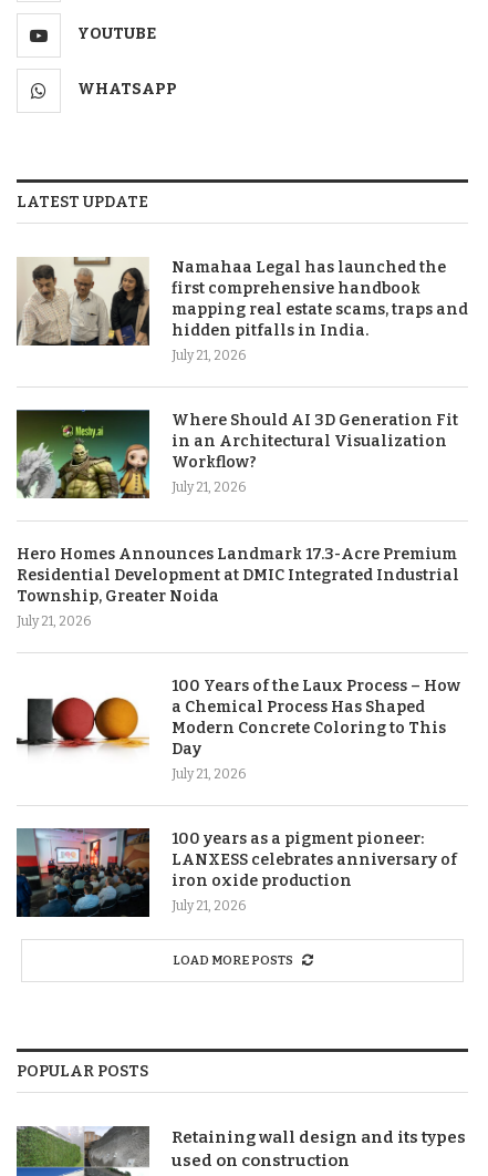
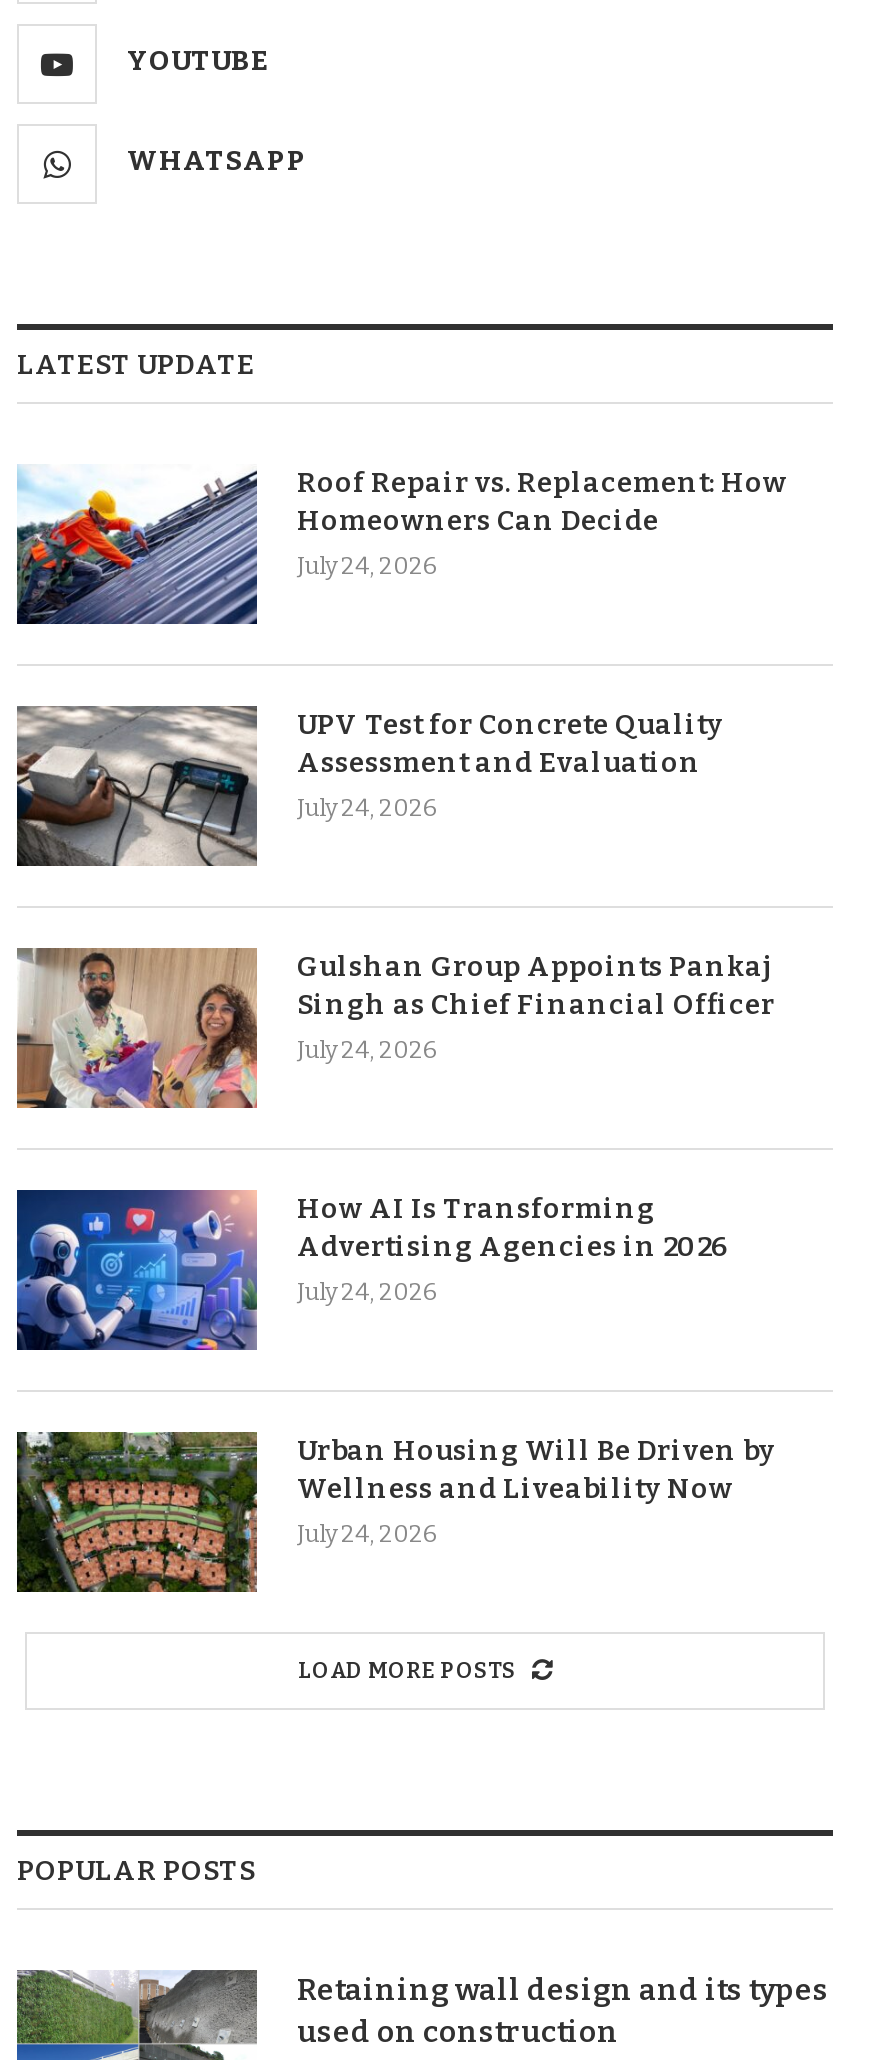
[17,256,468,363] [image] | Namahaa Legal has launched the | first comprehensive handbook | mapping real estate scams, traps and | hidden pitfalls in India. | July 21, 2026 -> [17,464,787,626] [image] | Roof Repair vs. Replacement: How | Homeowners Can Decide | July 24, 2026
[15,409,458,499] [image] | Where Should AI 3D Generation Fit | in an Architectural Visualization | Workflow? | July 21, 2026 -> [15,704,723,868] [image] | UPV Test for Concrete Quality | Assessment and Evaluation | July 24, 2026
[17,544,459,629] Hero Homes Announces Landmark 17.3-Acre Premium | Residential Development at DMIC Integrated Industrial | Township, Greater Noida | July 21, 2026 -> [297,949,775,1063] Gulshan Group Appoints Pankaj | Singh as Chief Financial Officer | July 24, 2026
[17,676,460,781] [image] | 100 Years of the Laux Process – How | a Chemical Process Has Shaped | Modern Concrete Coloring to This | Day | July 21, 2026 -> [15,1188,729,1352] [image] | How AI Is Transforming | Advertising Agencies in 2026 | July 24, 2026
[15,827,457,918] [image] | 100 years as a pigment pioneer: | LANXESS celebrates anniversary of | iron oxide production | July 21, 2026 -> [15,1430,775,1594] [image] | Urban Housing Will Be Driven by | Wellness and Liveability Now | July 24, 2026

